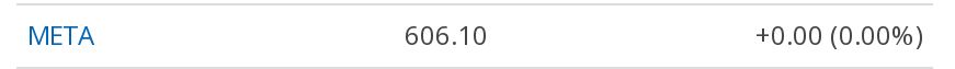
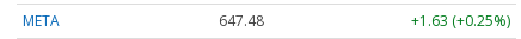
[405,15,488,53] 606.10 -> [219,10,264,30] 647.48
[755,15,922,53] +0.00 (0.00%) -> [411,10,510,30] +1.63 (+0.25%)

